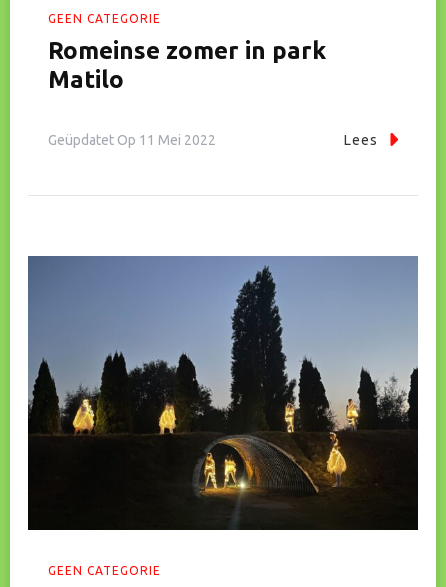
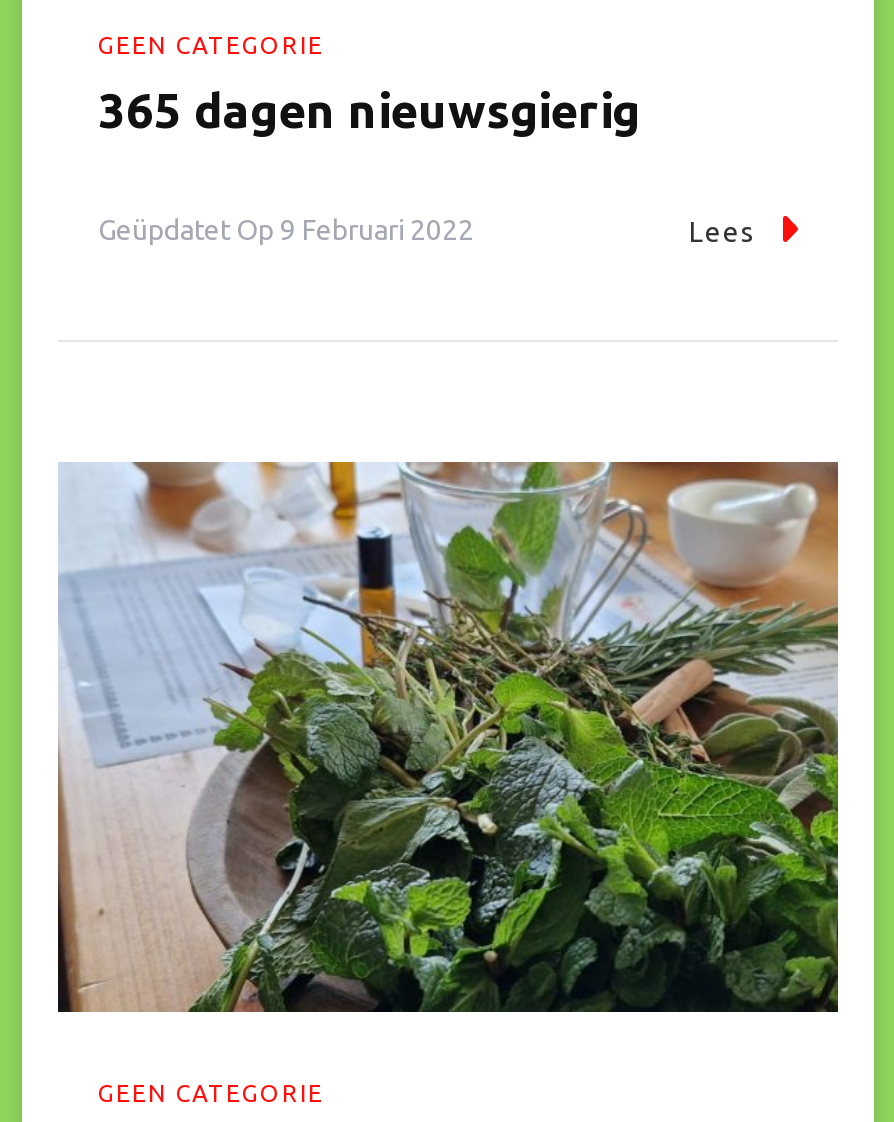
[48,37,326,93] Romeinse zomer in park | Matilo -> [98,83,640,137] 365 dagen nieuwsgierig
[48,132,216,148] Geüpdatet Op 11 Mei 2022 -> [98,215,474,247] Geüpdatet Op 9 Februari 2022
[27,255,419,531] [image] -> [56,459,840,1015] [image]

